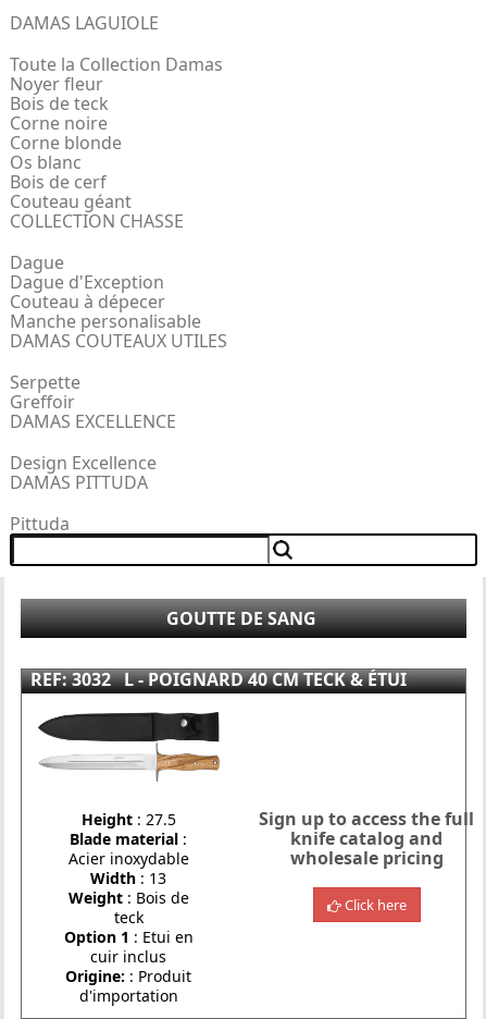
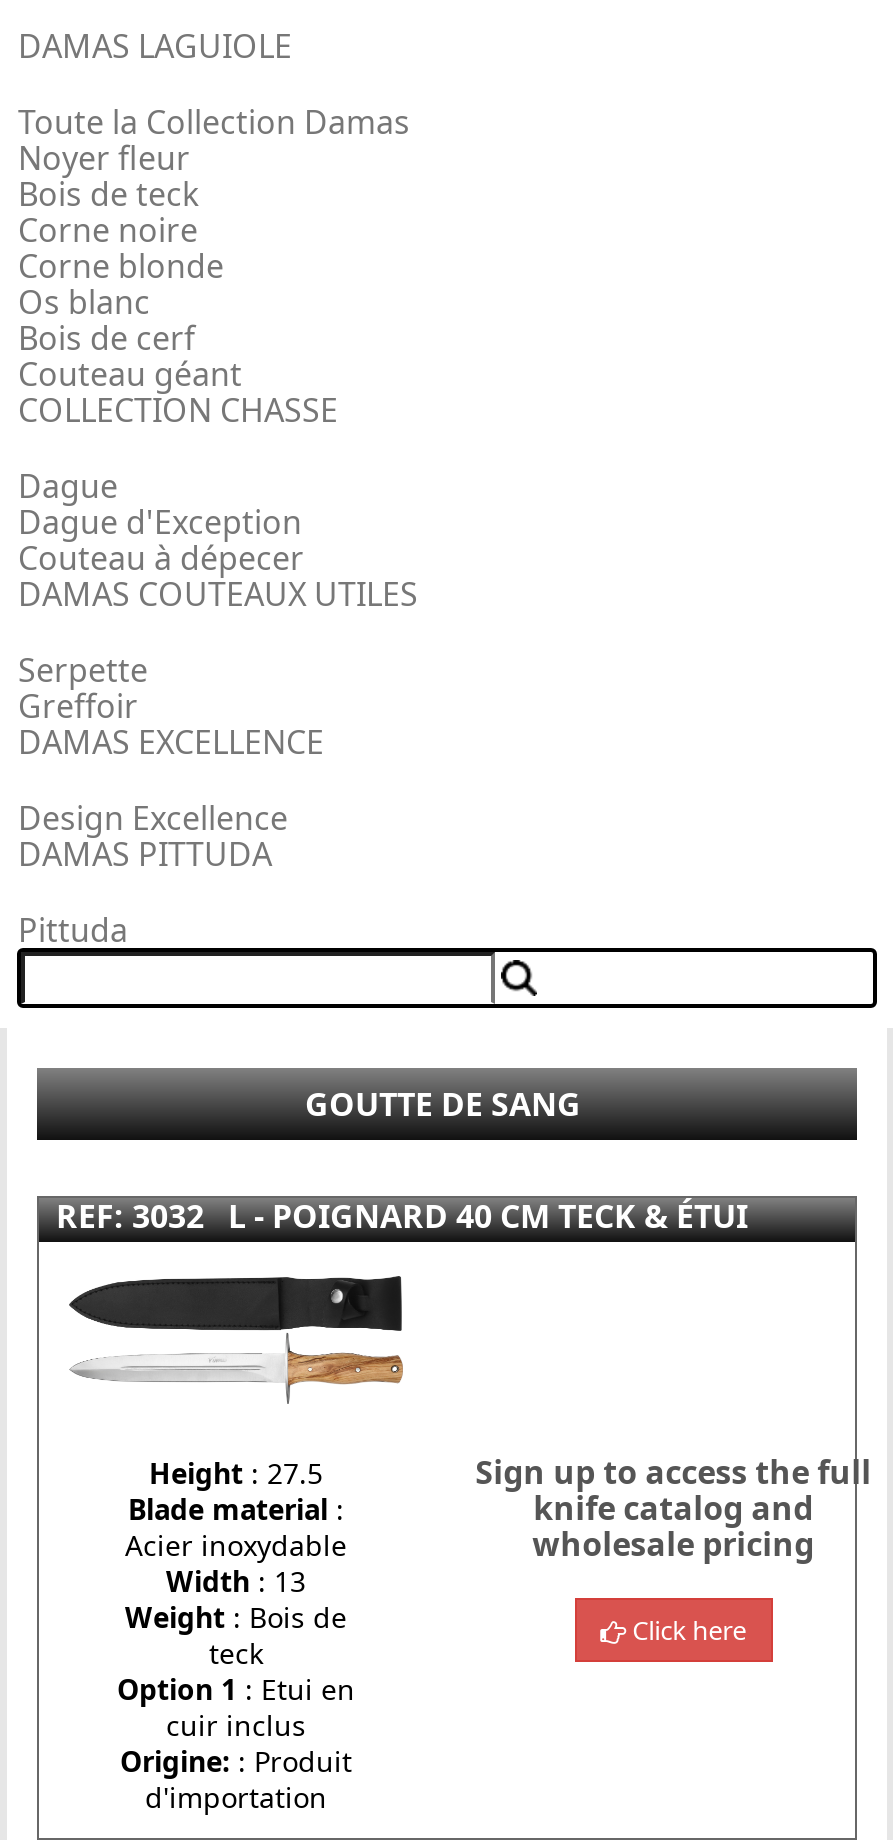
[10,309,202,333] Manche personalisable -> none

